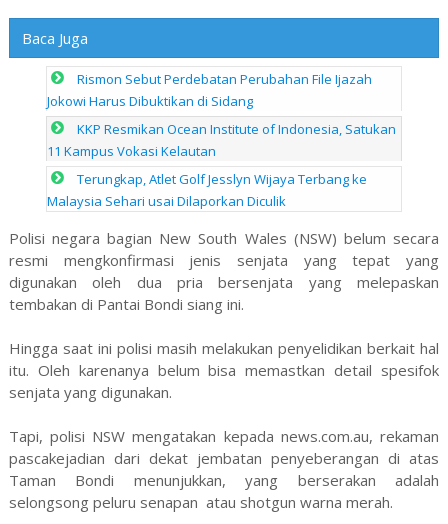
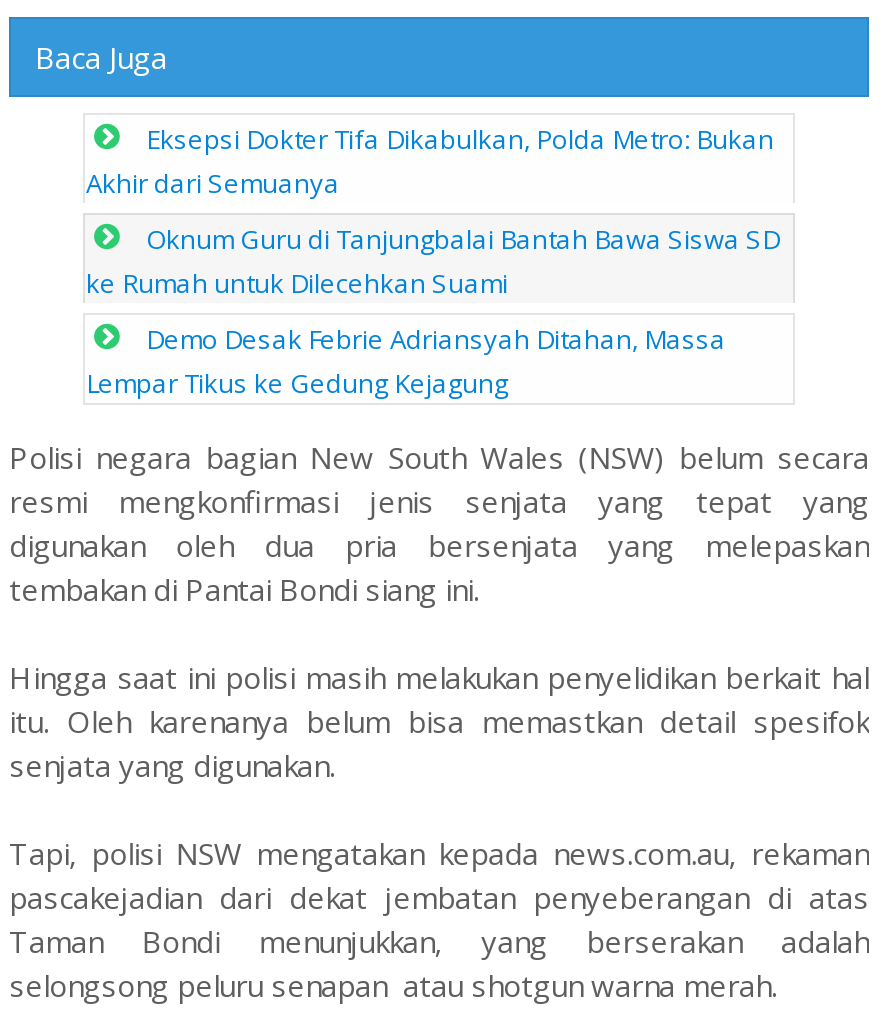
[47,70,372,110] Rismon Sebut Perdebatan Perubahan File Ijazah | Jokowi Harus Dibuktikan di Sidang -> [86,121,774,201] Eksepsi Dokter Tifa Dikabulkan, Polda Metro: Bukan | Akhir dari Semuanya
[47,120,396,160] KKP Resmikan Ocean Institute of Indonesia, Satukan | 11 Kampus Vokasi Kelautan -> [86,221,780,301] Oknum Guru di Tanjungbalai Bantah Bawa Siswa SD | ke Rumah untuk Dilecehkan Suami
[47,170,367,210] Terungkap, Atlet Golf Jesslyn Wijaya Terbang ke | Malaysia Sehari usai Dilaporkan Diculik -> [86,321,726,401] Demo Desak Febrie Adriansyah Ditahan, Massa | Lempar Tikus ke Gedung Kejagung

